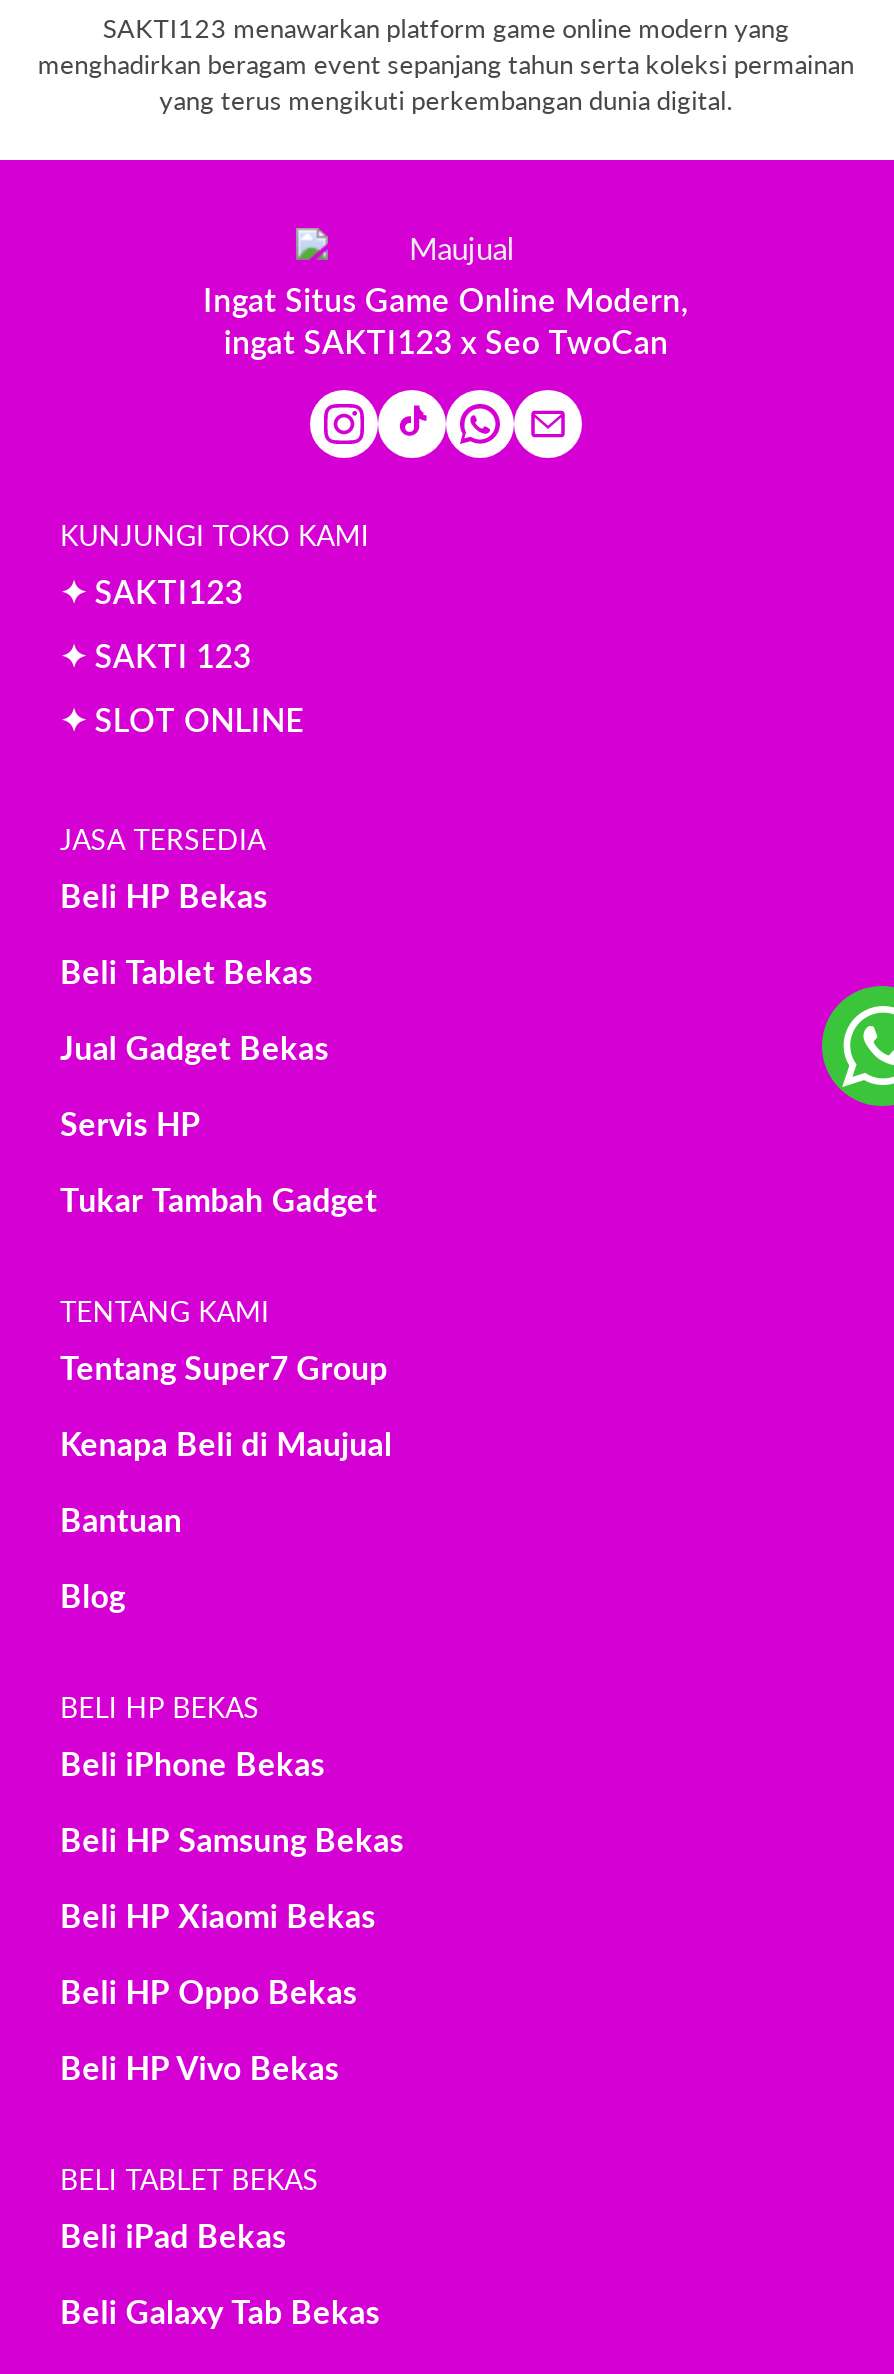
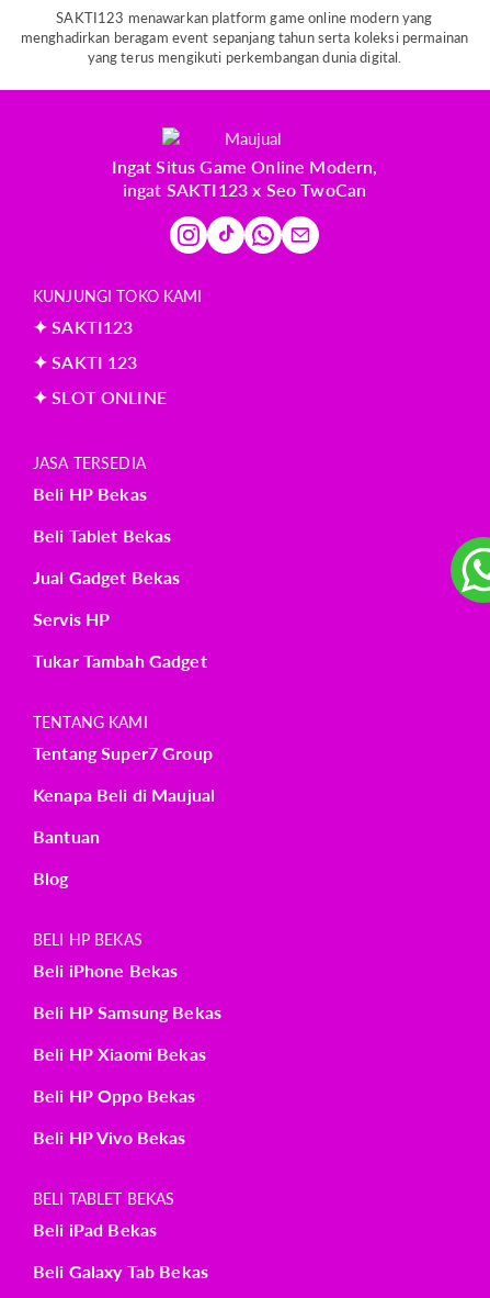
[822,974,888,1108] [image] -> [451,536,487,609] [image]

